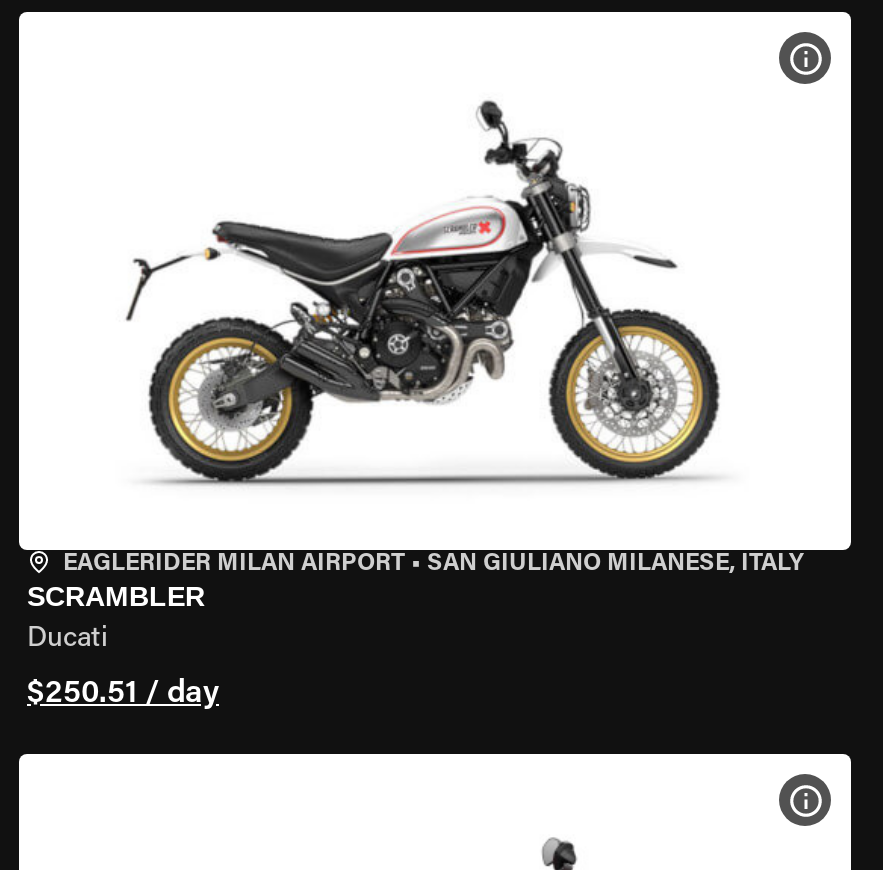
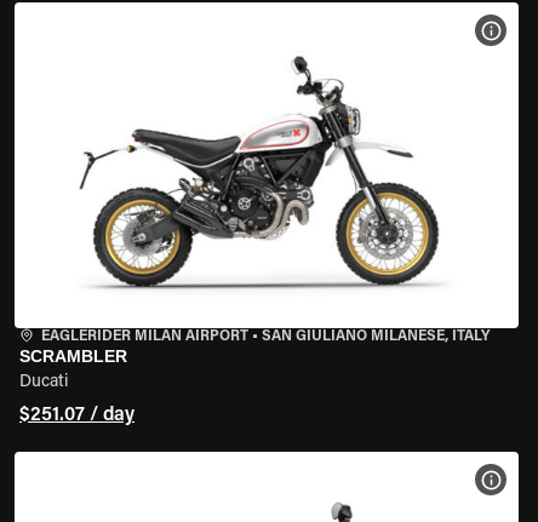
[27,678,219,710] $250.51 / day -> [19,406,134,425] $251.07 / day

